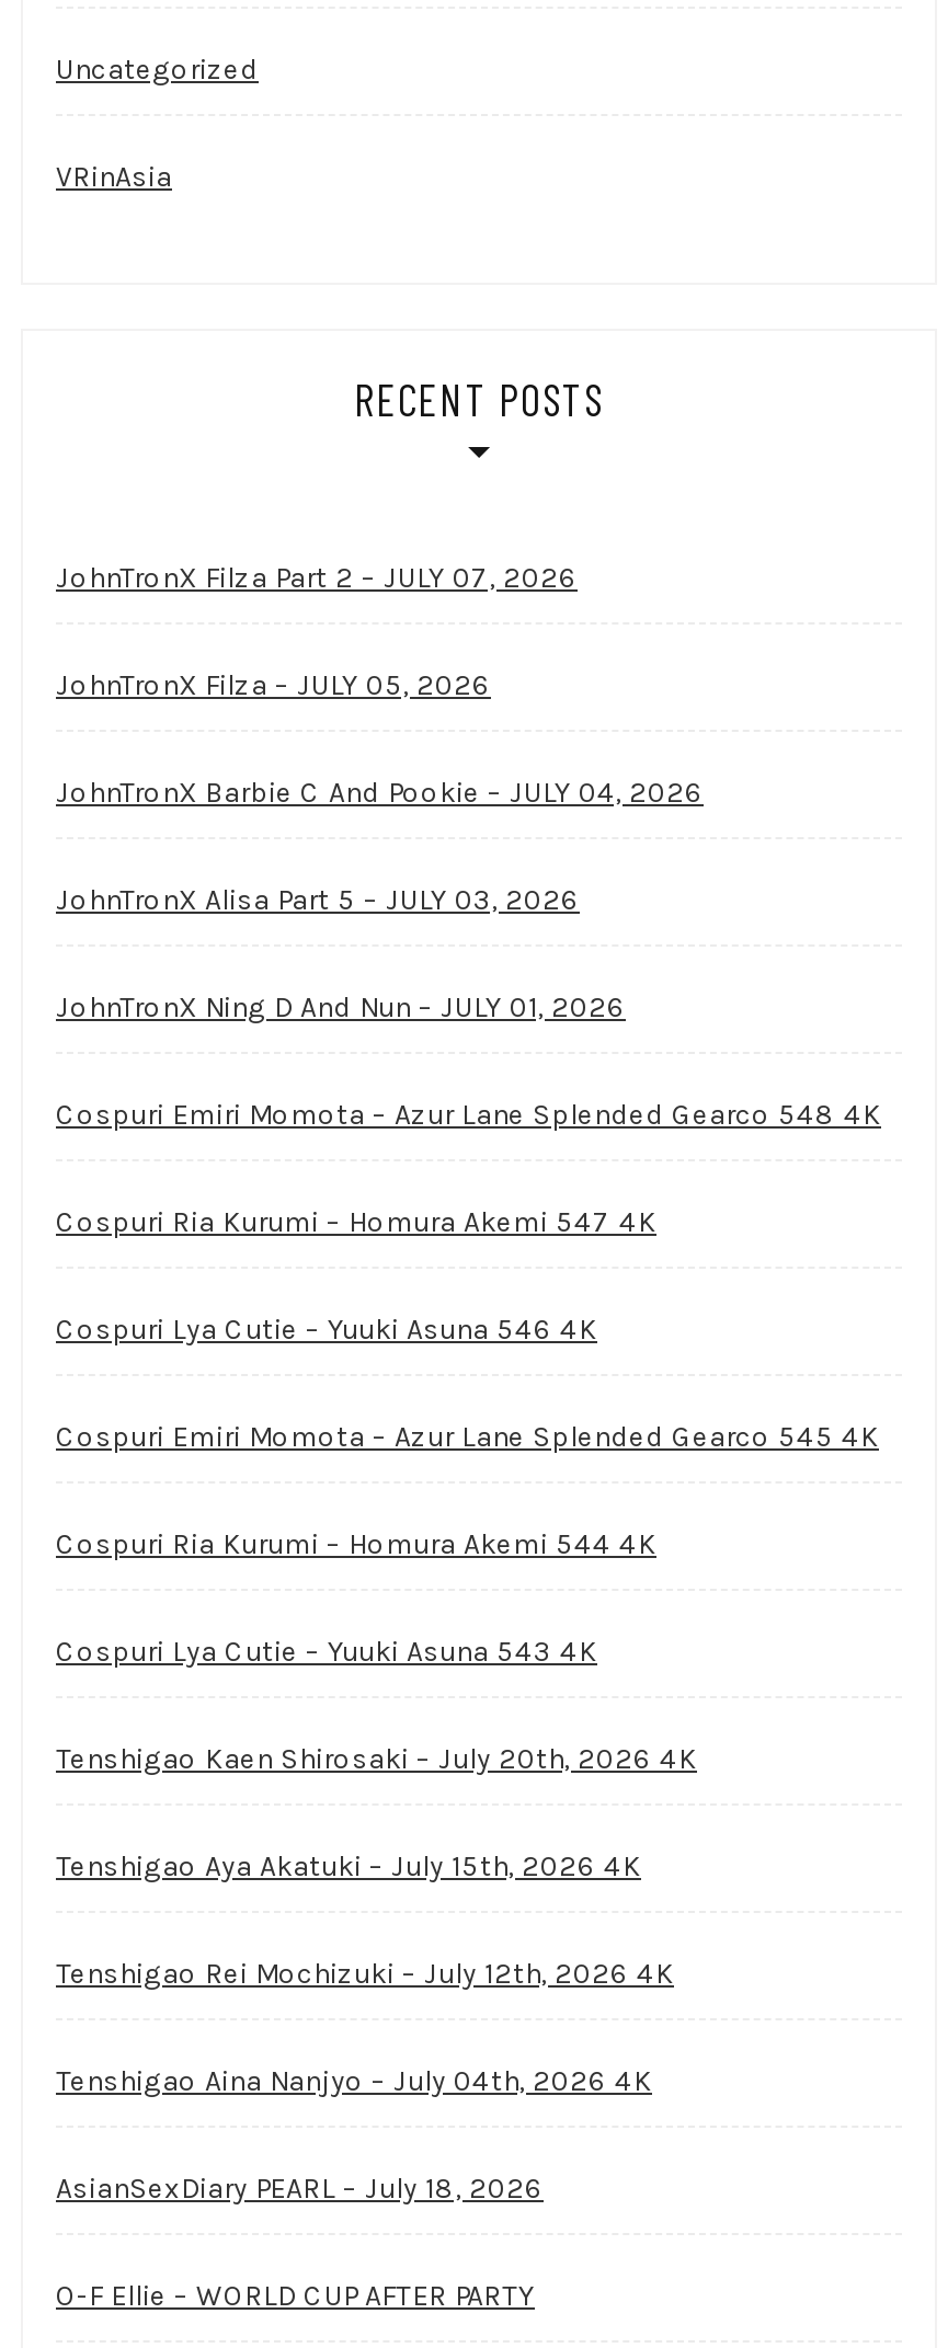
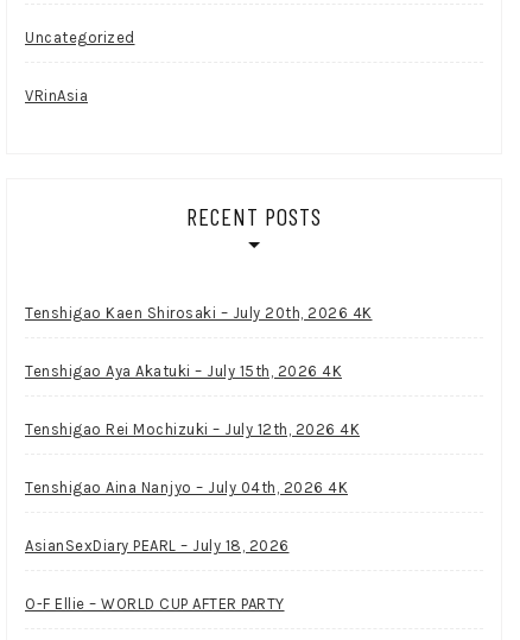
[56,561,881,1668] JohnTronX Filza Part 2 – JULY 07, 2026 | JohnTronX Filza – JULY 05, 2026 | JohnTronX Barbie C And Pookie – JULY 04, 2026 | JohnTronX Alisa Part 5 – JULY 03, 2026 | JohnTronX Ning D And Nun – JULY 01, 2026 | Cospuri Emiri Momota – Azur Lane Splended Gearco 548 4K | Cospuri Ria Kurumi – Homura Akemi 547 4K | Cospuri Lya Cutie – Yuuki Asuna 546 4K | Cospuri Emiri Momota – Azur Lane Splended Gearco 545 4K | Cospuri Ria Kurumi – Homura Akemi 544 4K | Cospuri Lya Cutie – Yuuki Asuna 543 4K -> none

